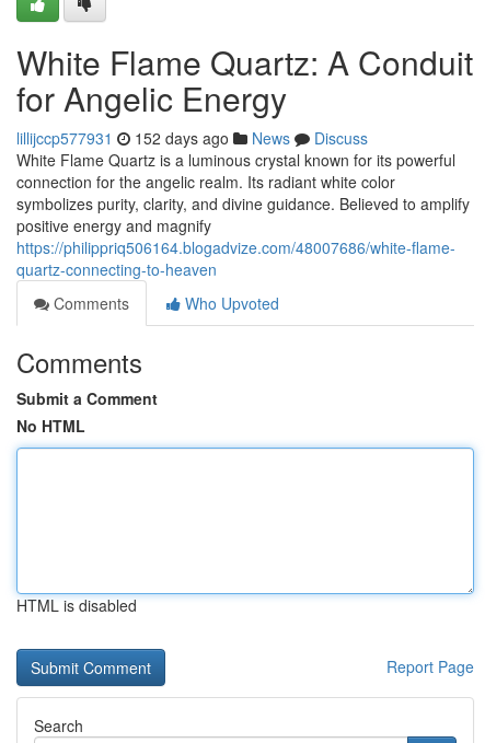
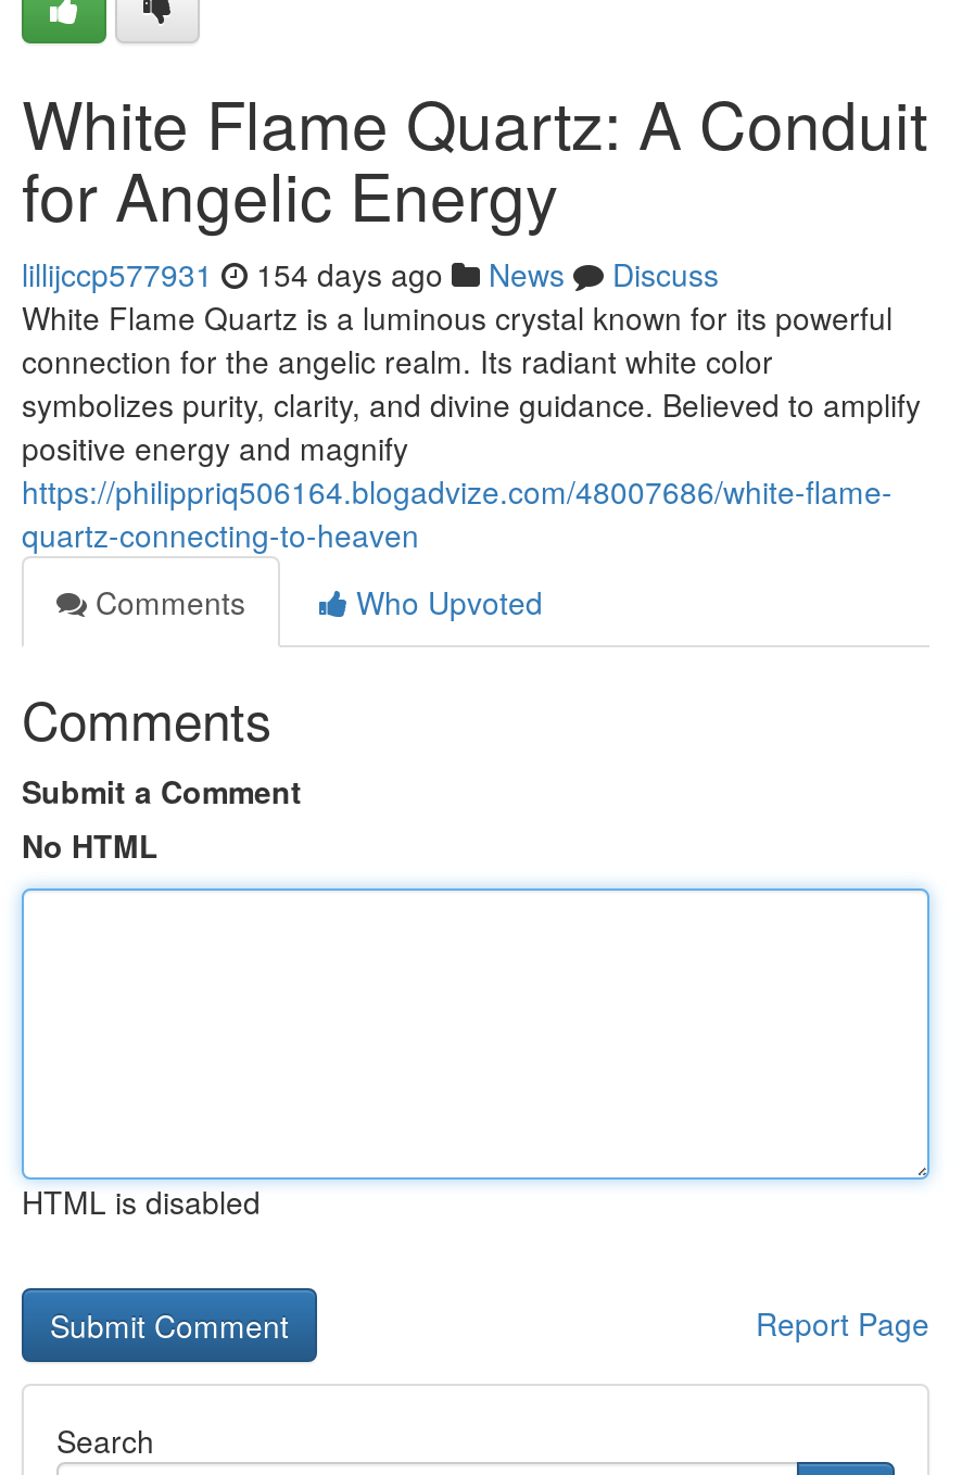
[16,127,368,149] lillijccp577931 152 days ago News Discuss -> [22,252,719,295] lillijccp577931 154 days ago News Discuss

